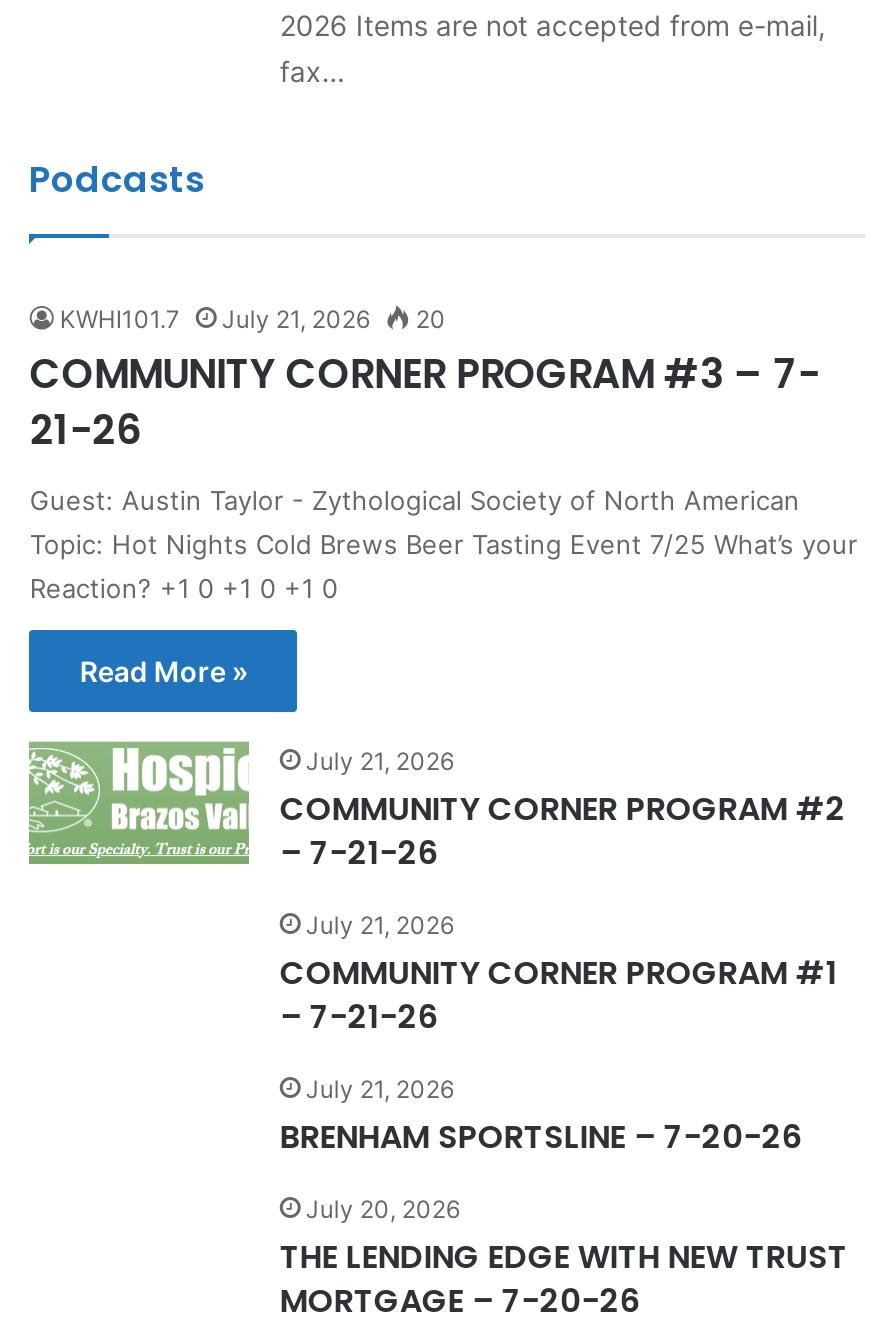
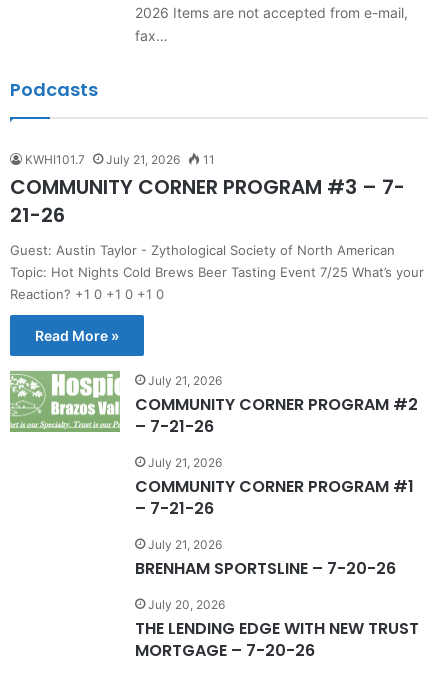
[60,304,446,334] KWHI101.7 July 21, 2026 20 -> [25,152,215,167] KWHI101.7 July 21, 2026 11

